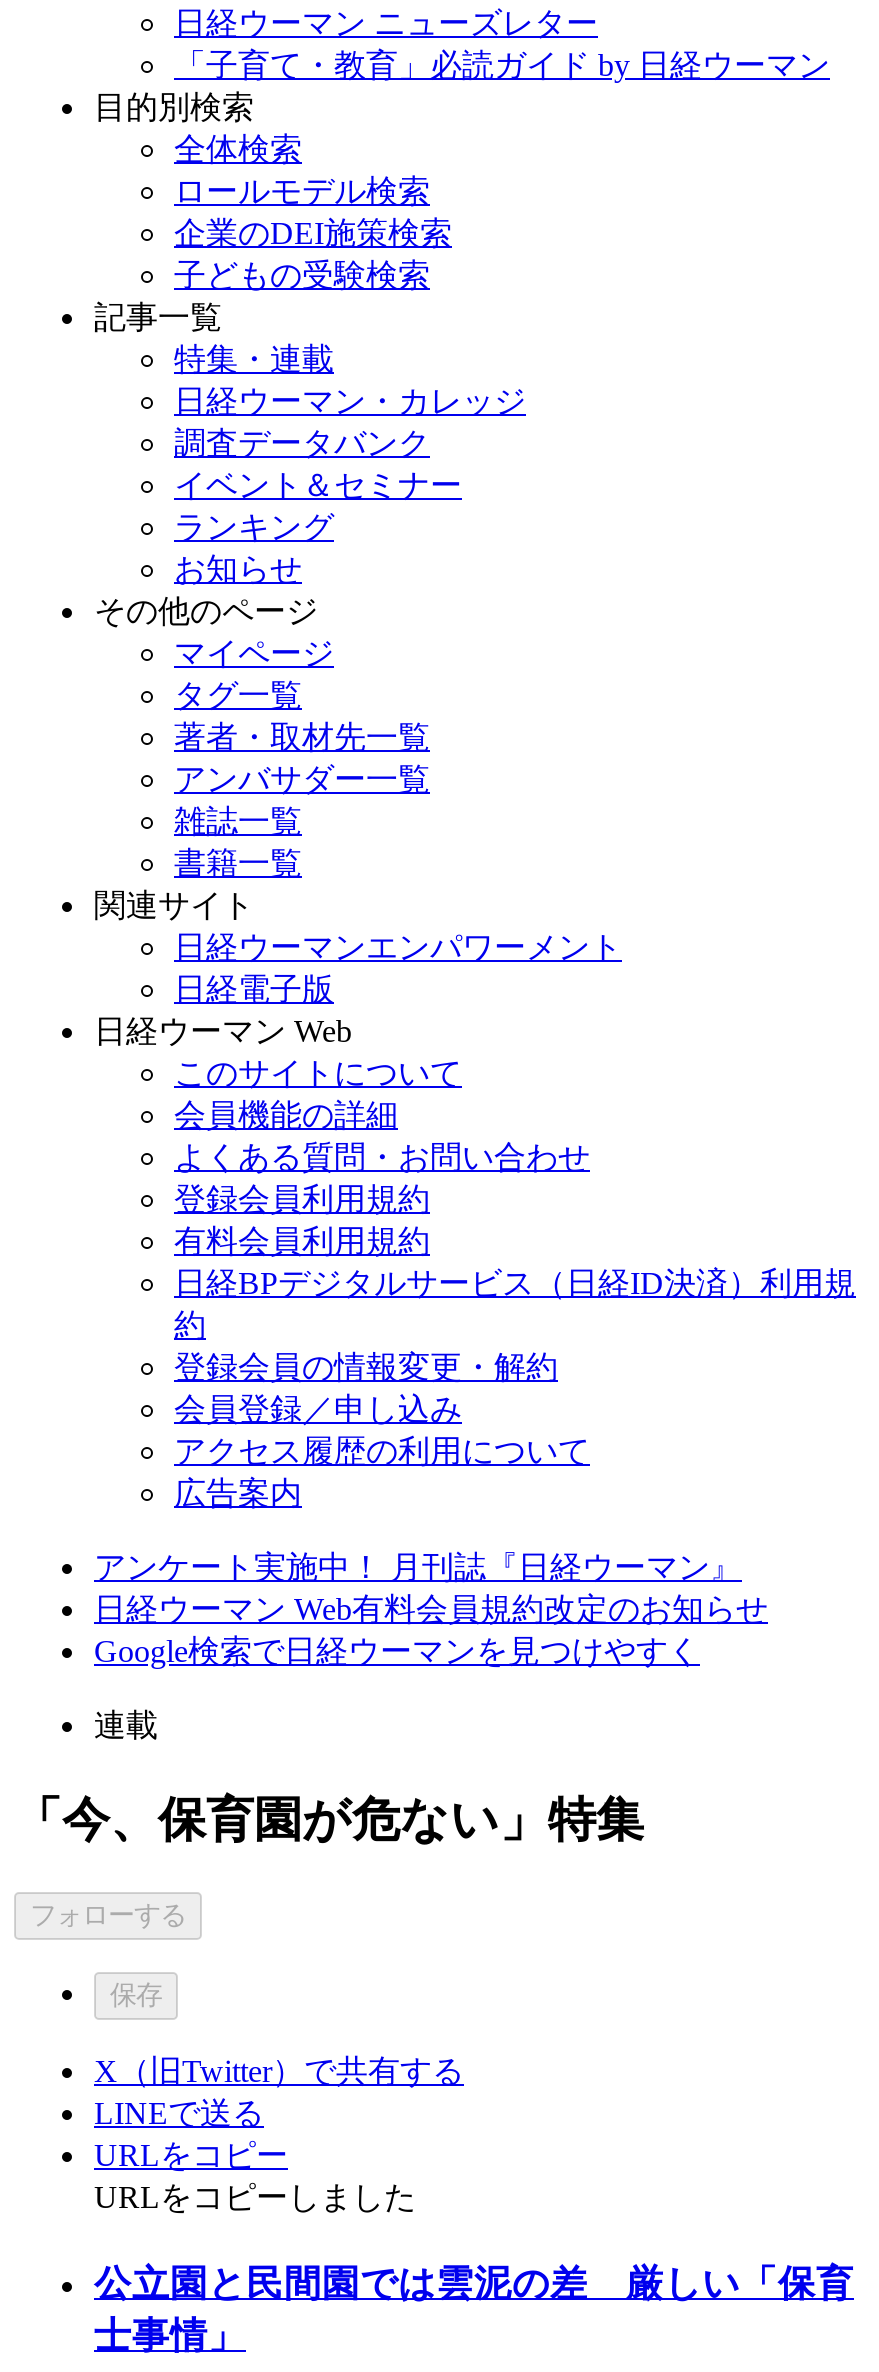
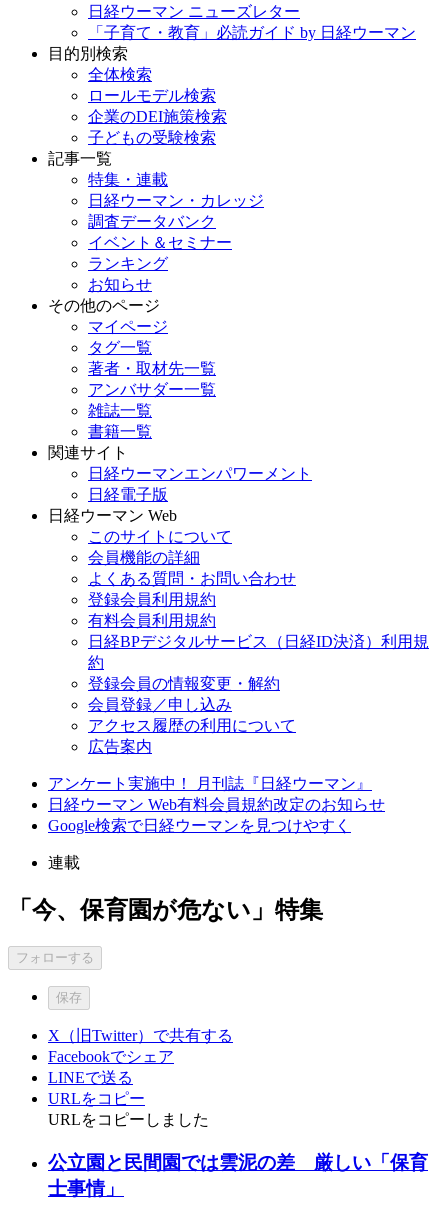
none -> [48,1048,174,1065] Facebookでシェア

